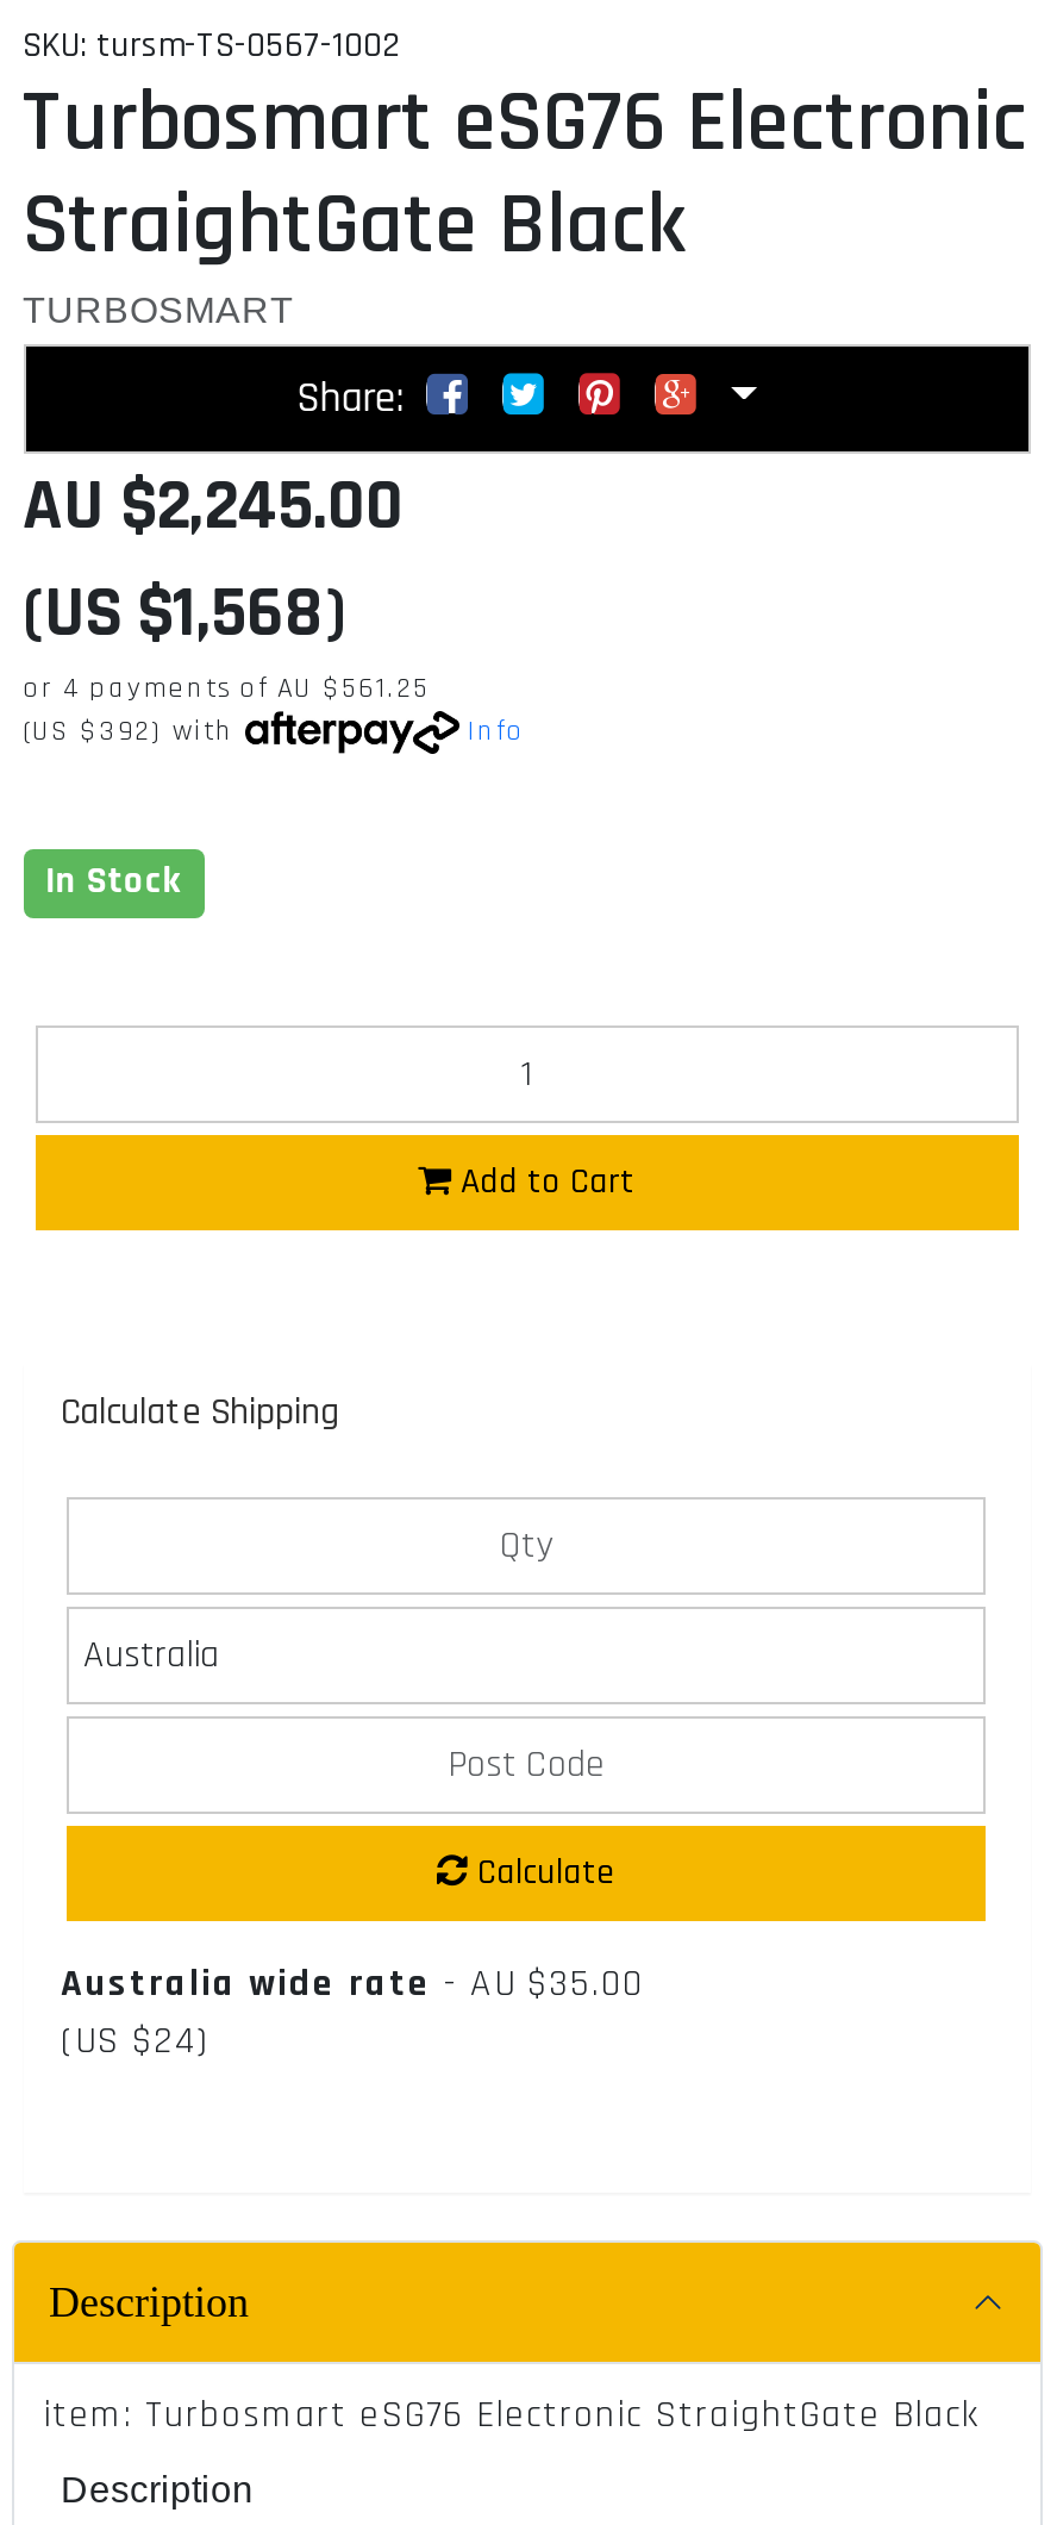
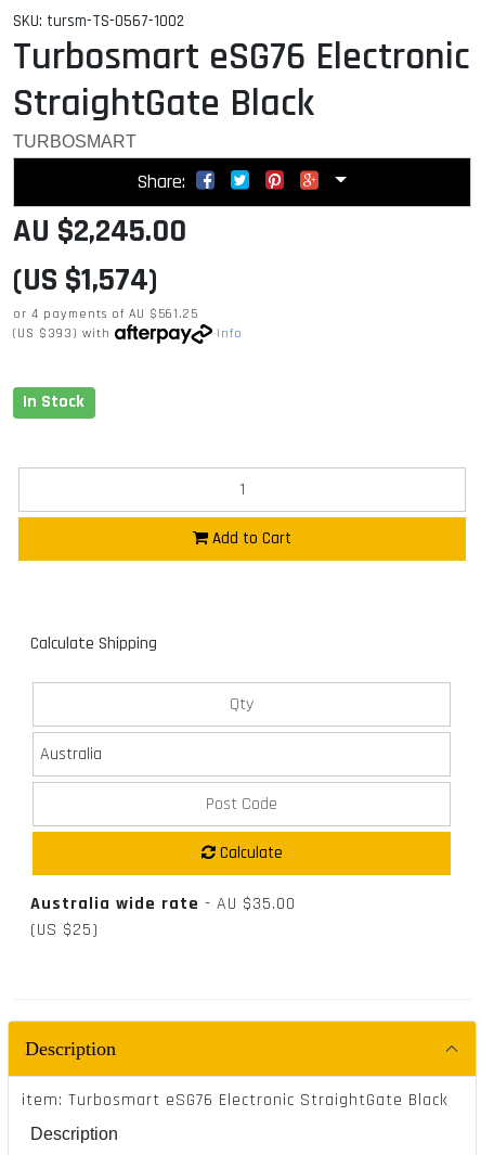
[23,568,346,659] (US $1,568) -> [12,259,158,300] (US $1,574)
[23,713,244,749] (US $392) with -> [12,325,114,342] (US $393) with
[61,2016,211,2066] (US $24) -> [30,919,98,941] (US $25)

